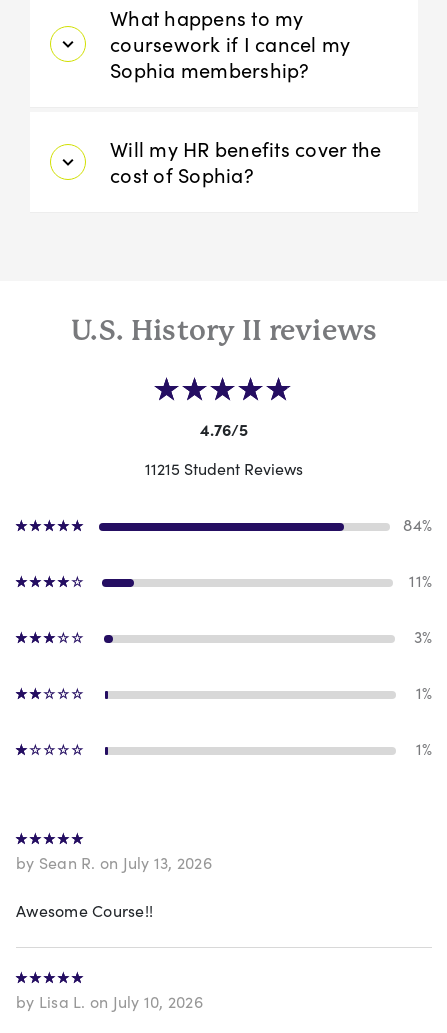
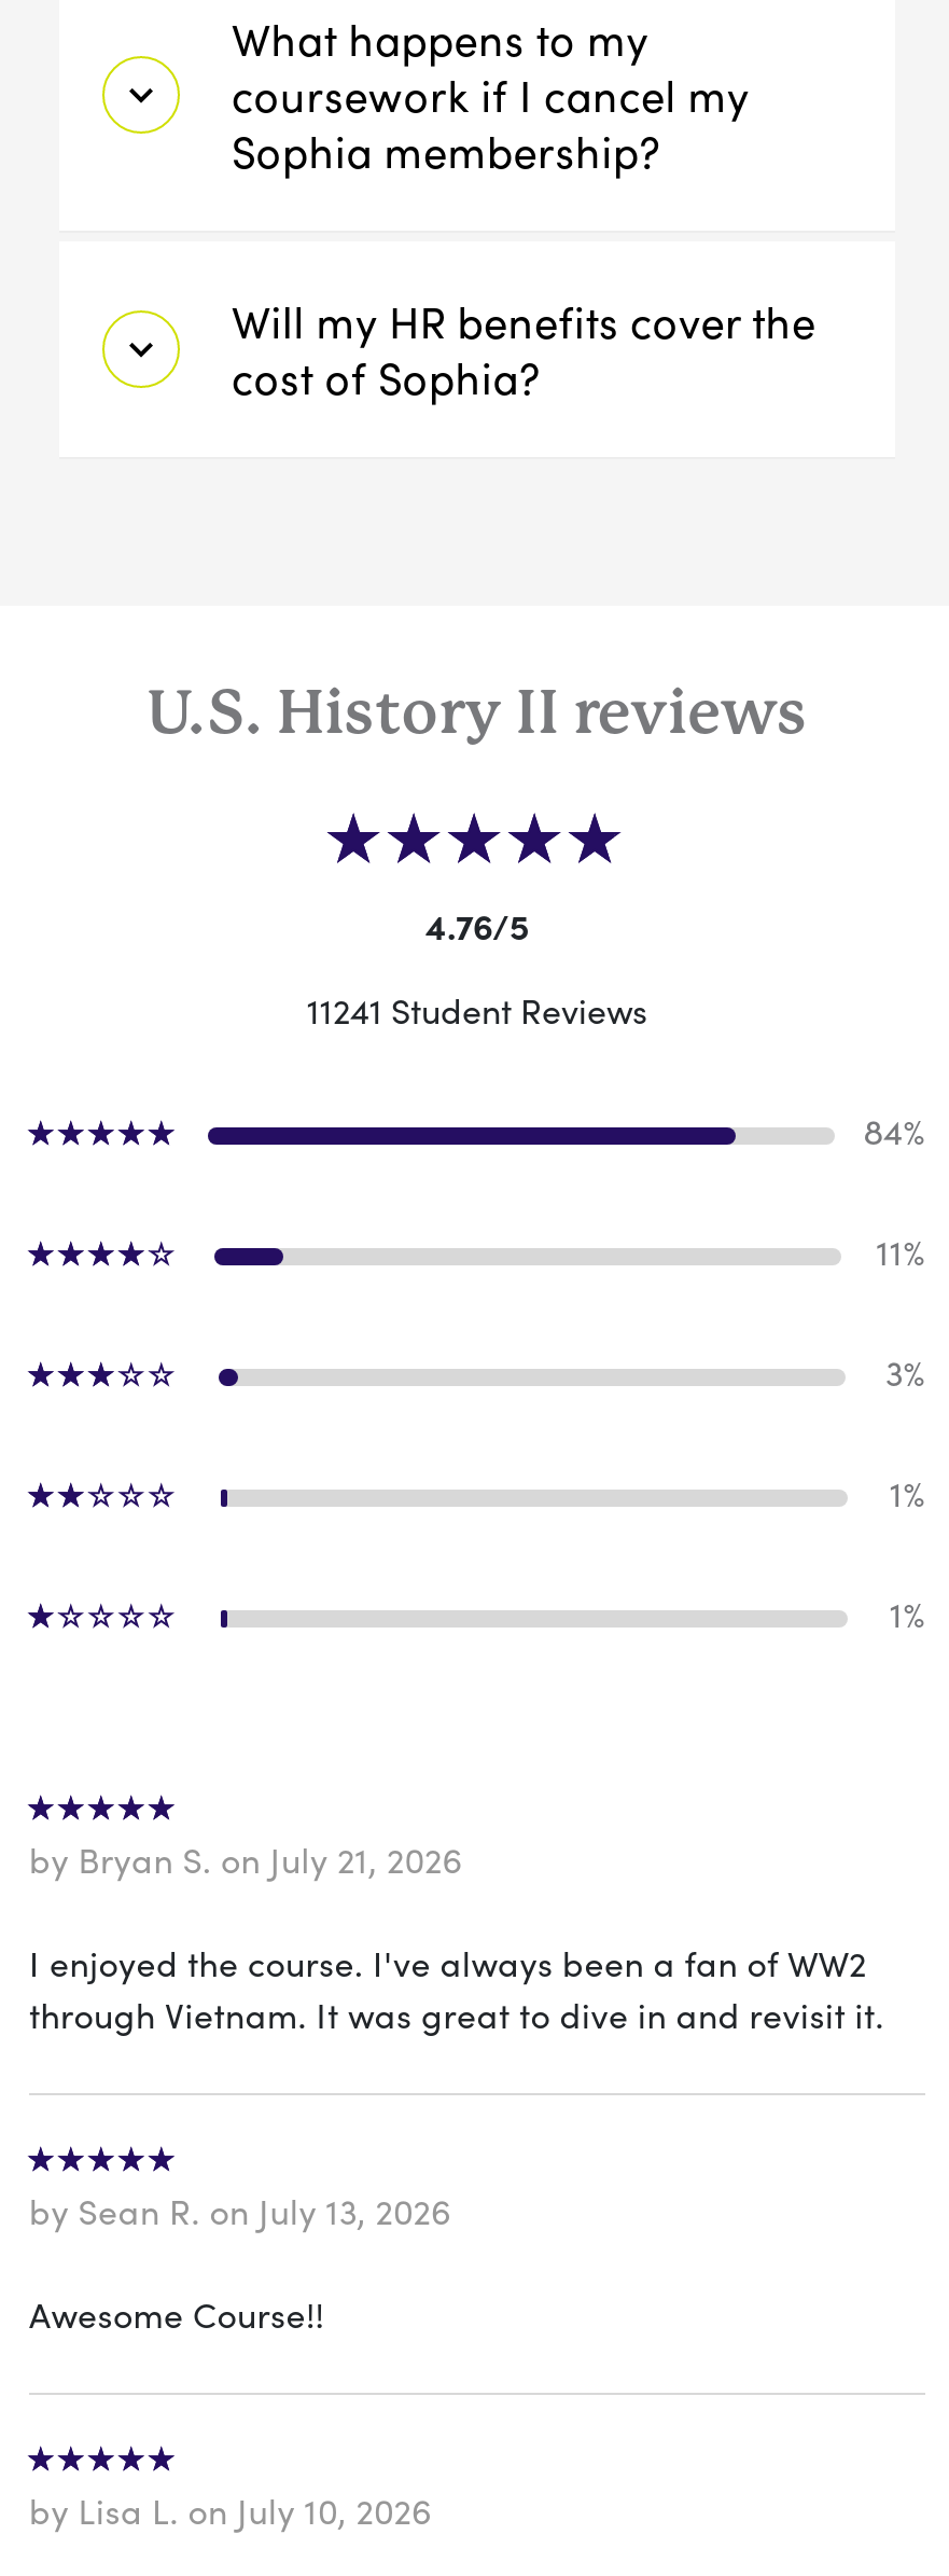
[145,458,303,479] 11215 Student Reviews -> [307,988,647,1033] 11241 Student Reviews
none -> [29,1837,884,2037] by Bryan S. on July 21, 2026 | I enjoyed the course. I've always been a fan of WW2 | through Vietnam. It was great to dive in and revisit it.

